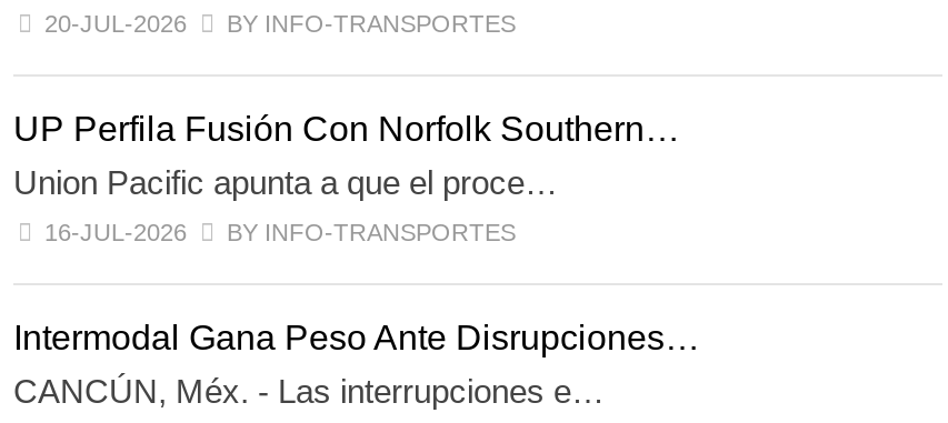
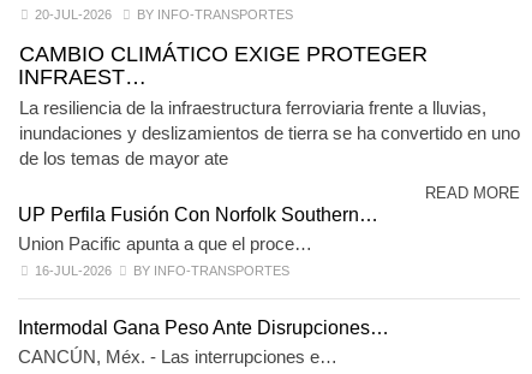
none -> [18,41,520,202] CAMBIO CLIMÁTICO EXIGE PROTEGER | INFRAEST… | La resiliencia de la infraestructura ferroviaria frente a lluvias, | inundaciones y deslizamientos de tierra se ha convertido en uno | de los temas de mayor ate | READ MORE

